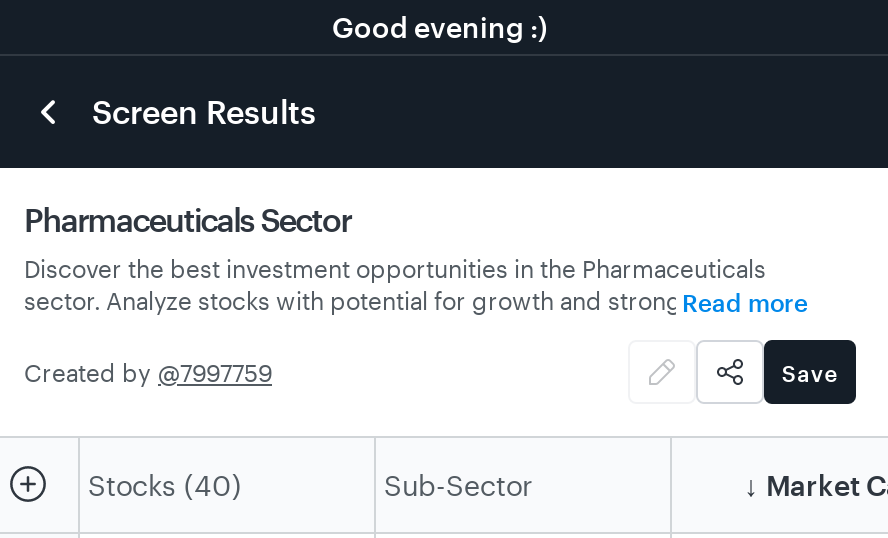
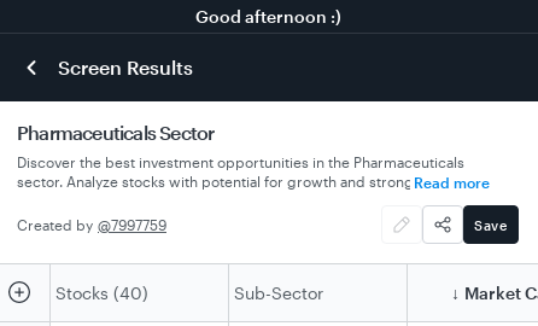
[332,9,548,43] Good evening :) -> [195,5,341,26] Good afternoon :)

